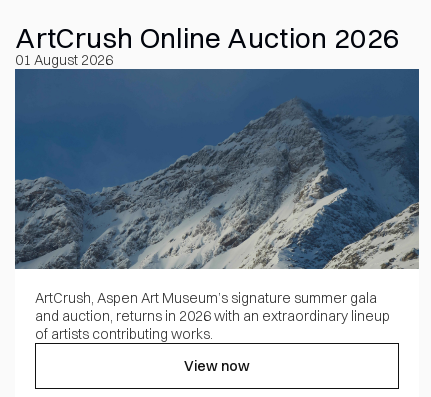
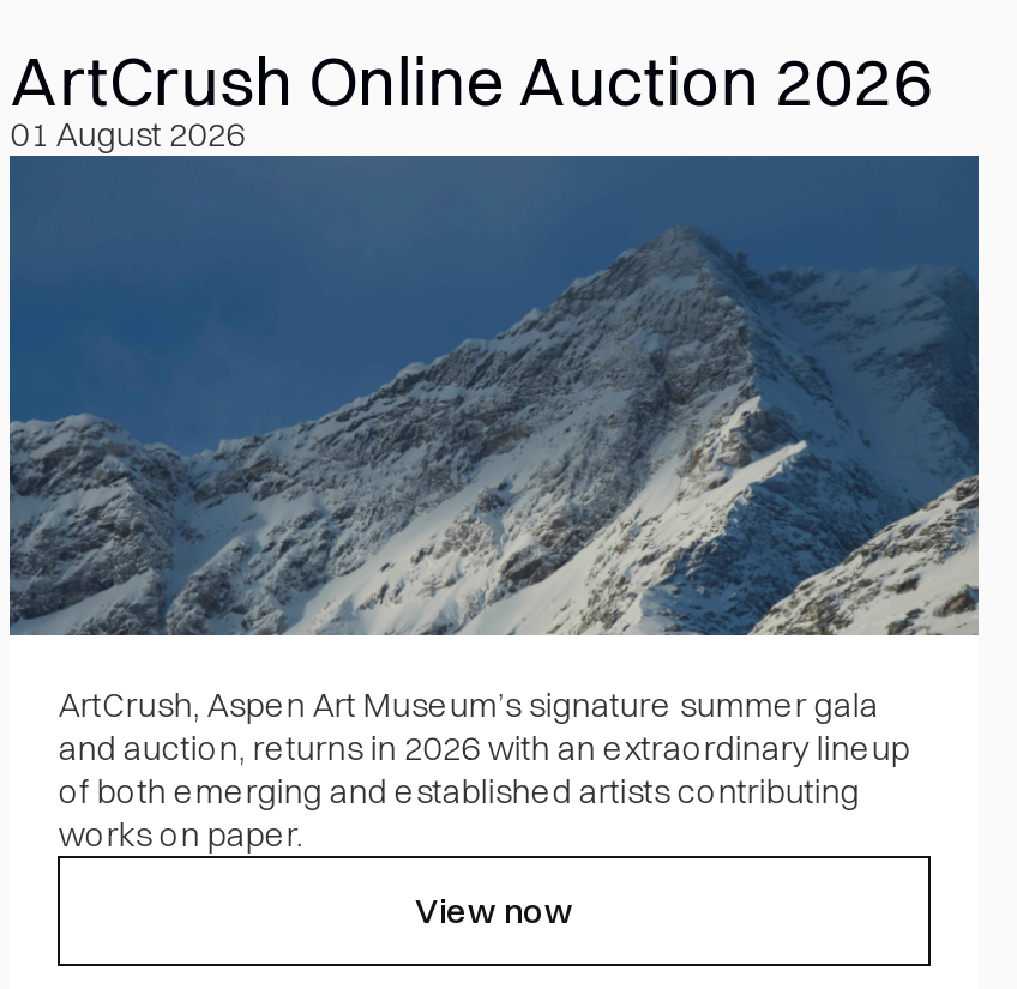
[35,325,213,343] of artists contributing works. -> [59,769,860,855] of both emerging and established artists contributing | works on paper.

